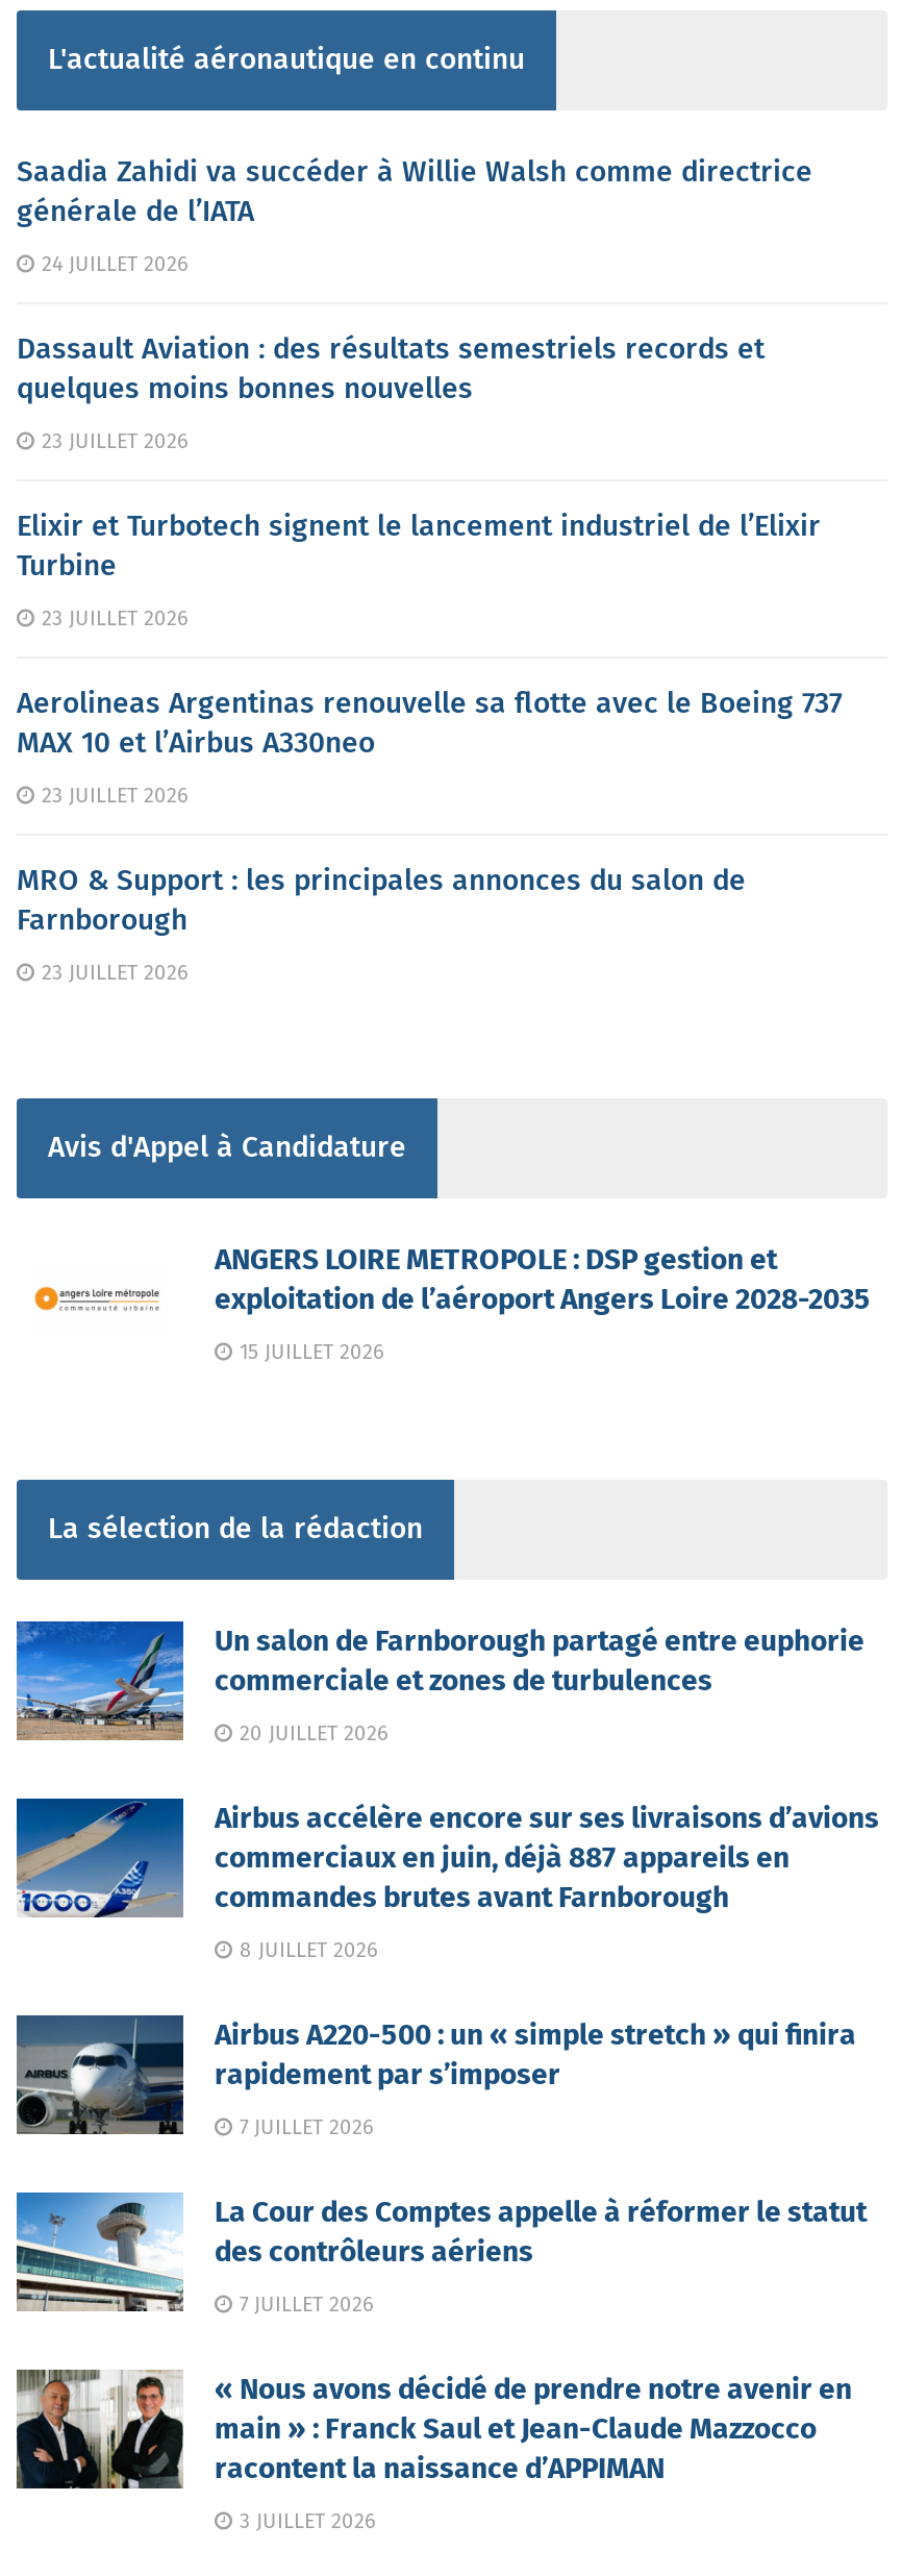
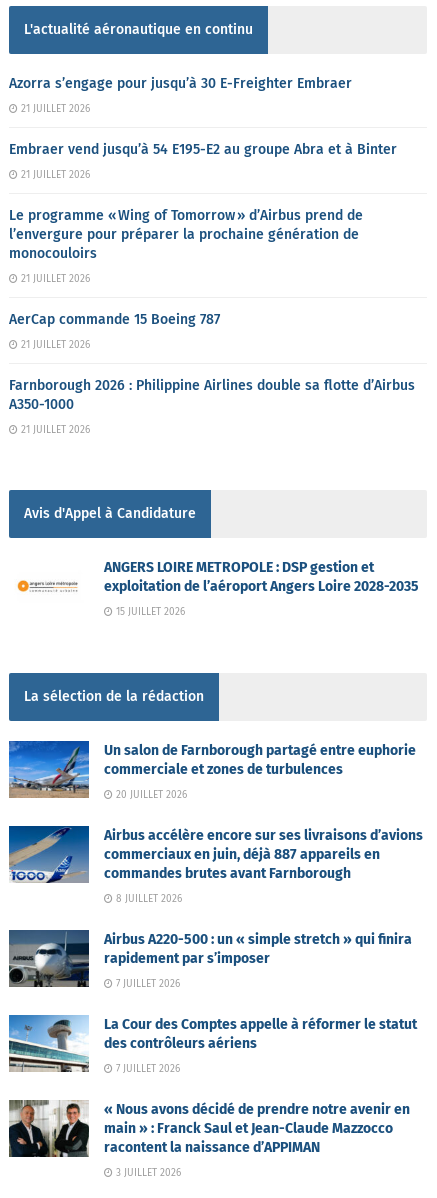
[17,154,812,229] Saadia Zahidi va succéder à Willie Walsh comme directrice | générale de l’IATA -> [9,74,352,91] Azorra s’engage pour jusqu’à 30 E-Freighter Embraer
[35,252,187,277] 24 JUILLET 2026 -> [18,102,90,114] 21 JUILLET 2026
[17,331,765,406] Dassault Aviation : des résultats semestriels records et | quelques moins bonnes nouvelles -> [9,140,397,157] Embraer vend jusqu’à 54 E195-E2 au groupe Abra et à Binter
[35,429,187,454] 23 JUILLET 2026 -> [18,168,90,180] 21 JUILLET 2026
[17,509,821,584] Elixir et Turbotech signent le lancement industriel de l’Elixir | Turbine -> [9,206,363,261] Le programme « Wing of Tomorrow » d’Airbus prend de | l’envergure pour préparer la prochaine génération de | monocouloirs
[35,606,187,631] 23 JUILLET 2026 -> [18,272,90,284] 21 JUILLET 2026
[17,686,842,761] Aerolineas Argentinas renouvelle sa flotte avec le Boeing 737 | MAX 10 et l’Airbus A330neo -> [9,310,220,327] AerCap commande 15 Boeing 787
[35,784,187,809] 23 JUILLET 2026 -> [18,338,90,350] 21 JUILLET 2026
[17,863,746,938] MRO & Support : les principales annonces du salon de | Farnborough -> [9,376,415,412] Farnborough 2026 : Philippine Airlines double sa flotte d’Airbus | A350-1000
[35,961,187,986] 23 JUILLET 2026 -> [18,423,90,435] 21 JUILLET 2026

